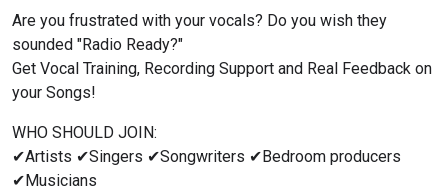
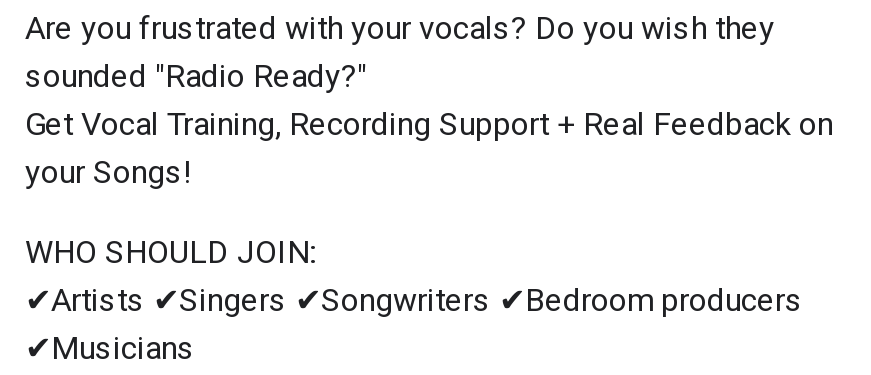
[12,59,432,78] Get Vocal Training, Recording Support and Real Feedback on -> [25,106,833,144] Get Vocal Training, Recording Support + Real Feedback on

